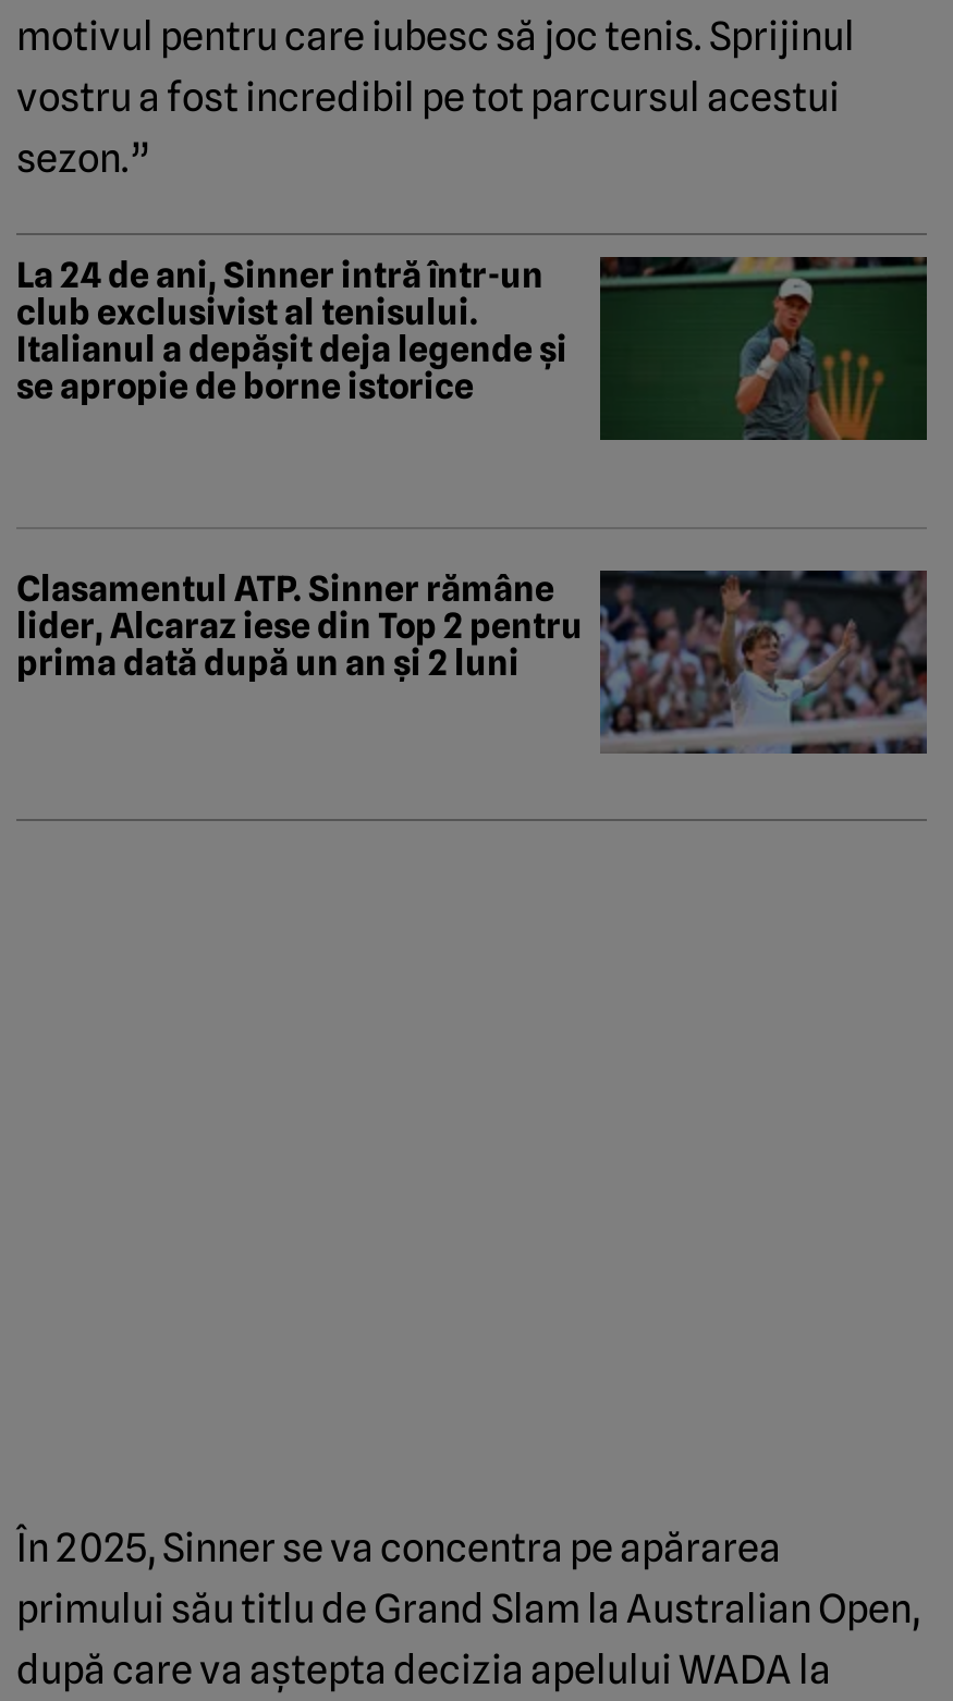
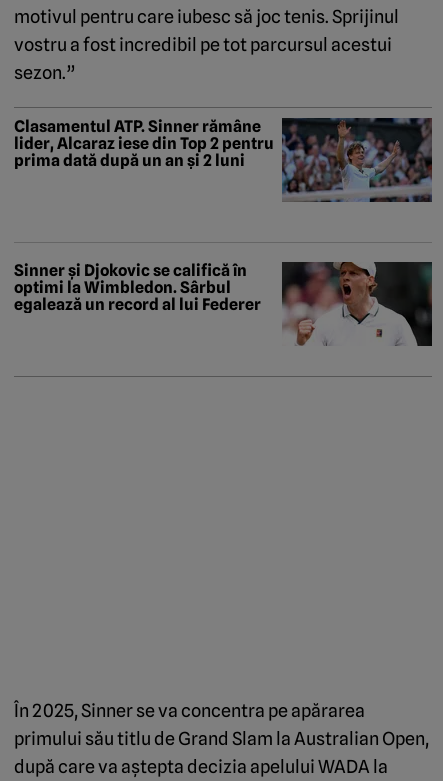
[16,254,929,442] [image] | La 24 de ani, Sinner intră într-un | club exclusivist al tenisului. | Italianul a depășit deja legende și | se apropie de borne istorice -> none
moved [16,568,931,756] -> [14,117,434,203]: [image] | Clasamentul ATP. Sinner rămâne | lider, Alcaraz iese din Top 2 pentru | prima dată după un an și 2 luni
none -> [14,261,433,346] [image] | Sinner și Djokovic se califică în | optimi la Wimbledon. Sârbul | egalează un record al lui Federer

